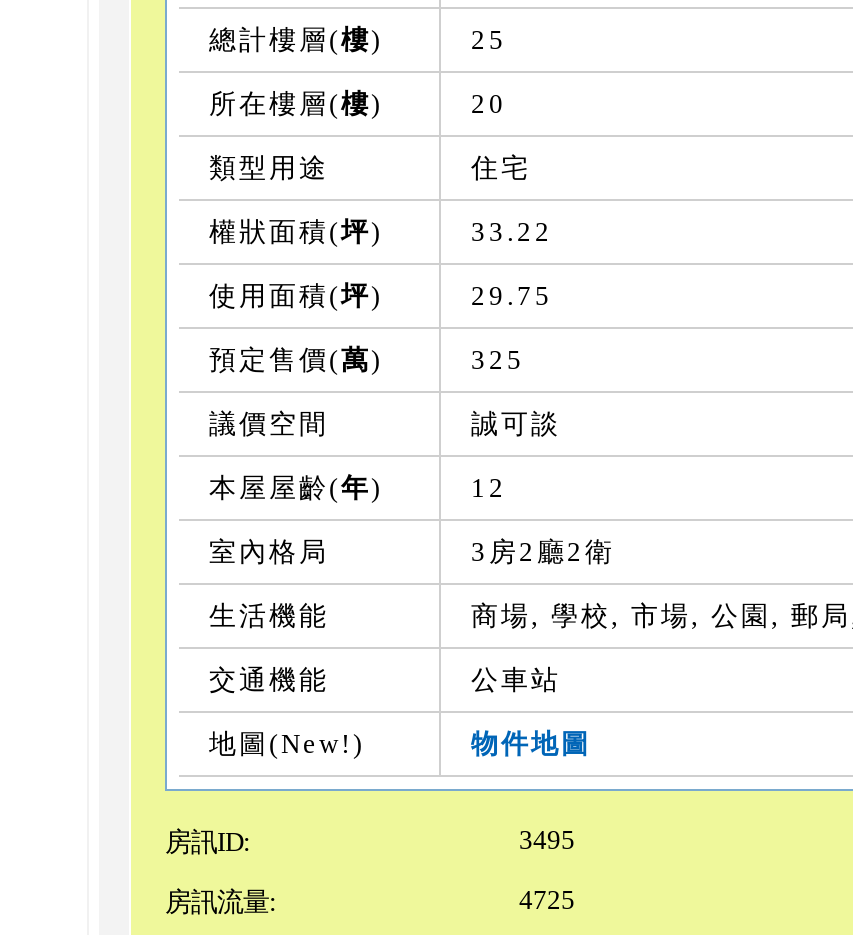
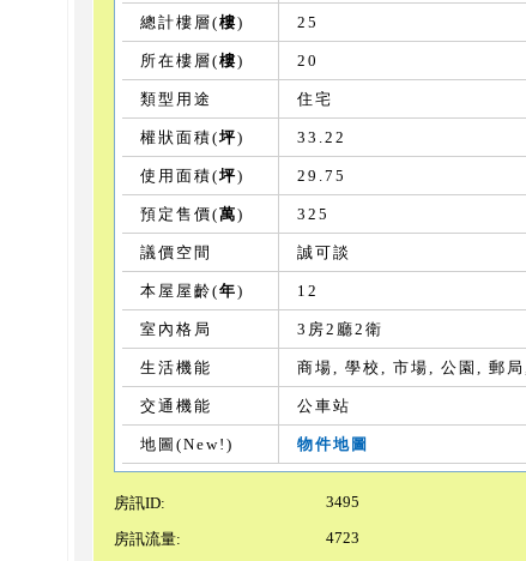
[519,884,575,914] 4725 -> [326,528,359,546] 4723

